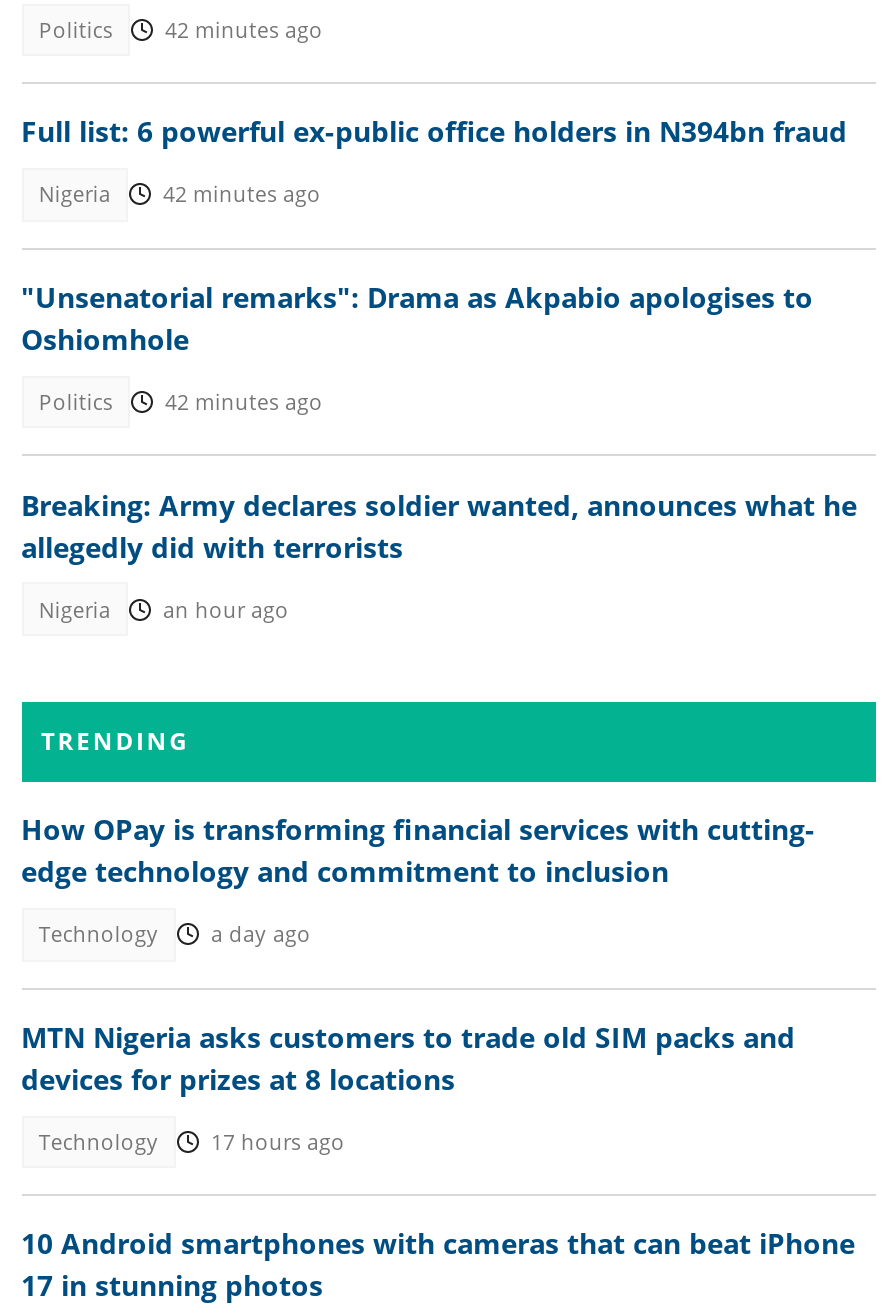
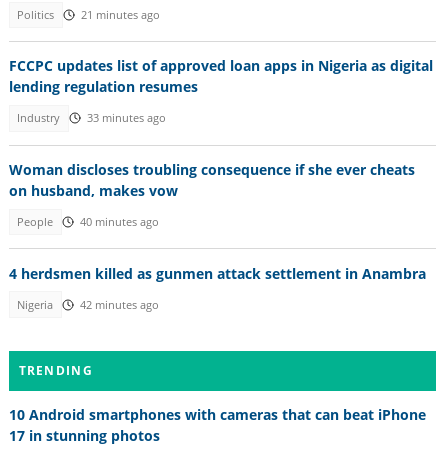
[21,16,847,151] 42 minutes ago | Full list: 6 powerful ex-public office holders in N394bn fraud -> [8,8,432,282] 21 minutes ago | FCCPC updates list of approved loan apps in Nigeria as digital | lending regulation resumes | Industry | 33 minutes ago | Woman discloses troubling consequence if she ever cheats | on husband, makes vow | People | 40 minutes ago | 4 herdsmen killed as gunmen attack settlement in Anambra
moved [39,181,321,209] -> [17,298,158,312]: Nigeria | 42 minutes ago
[21,278,857,623] "Unsenatorial remarks": Drama as Akpabio apologises to | Oshiomhole | Politics | 42 minutes ago | Breaking: Army declares soldier wanted, announces what he | allegedly did with terrorists | Nigeria | an hour ago -> none
[21,810,815,1156] How OPay is transforming financial services with cutting- | edge technology and commitment to inclusion | Technology | a day ago | MTN Nigeria asks customers to trade old SIM packs and | devices for prizes at 8 locations | Technology | 17 hours ago -> none

